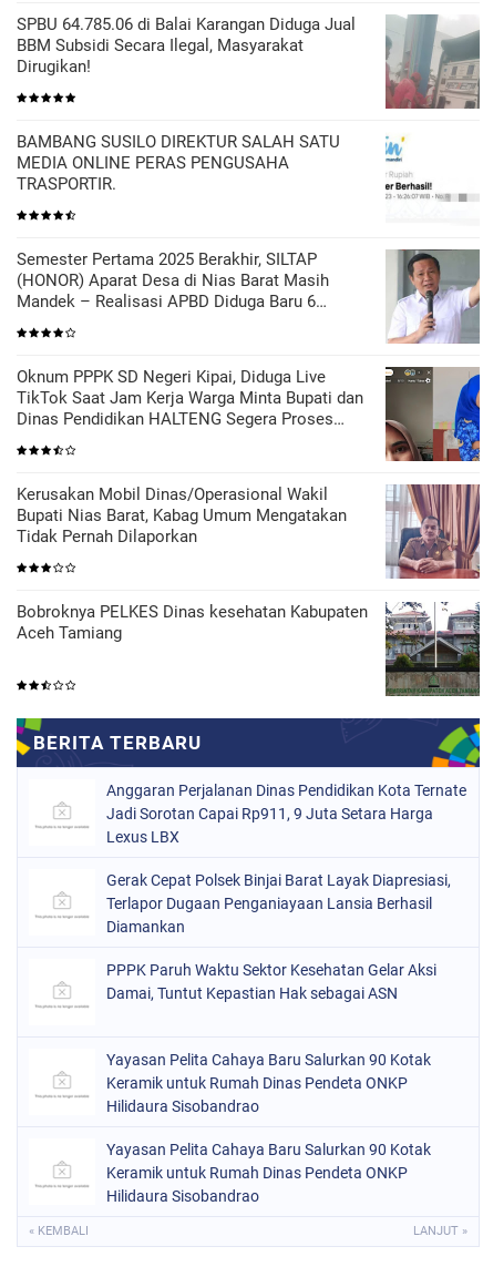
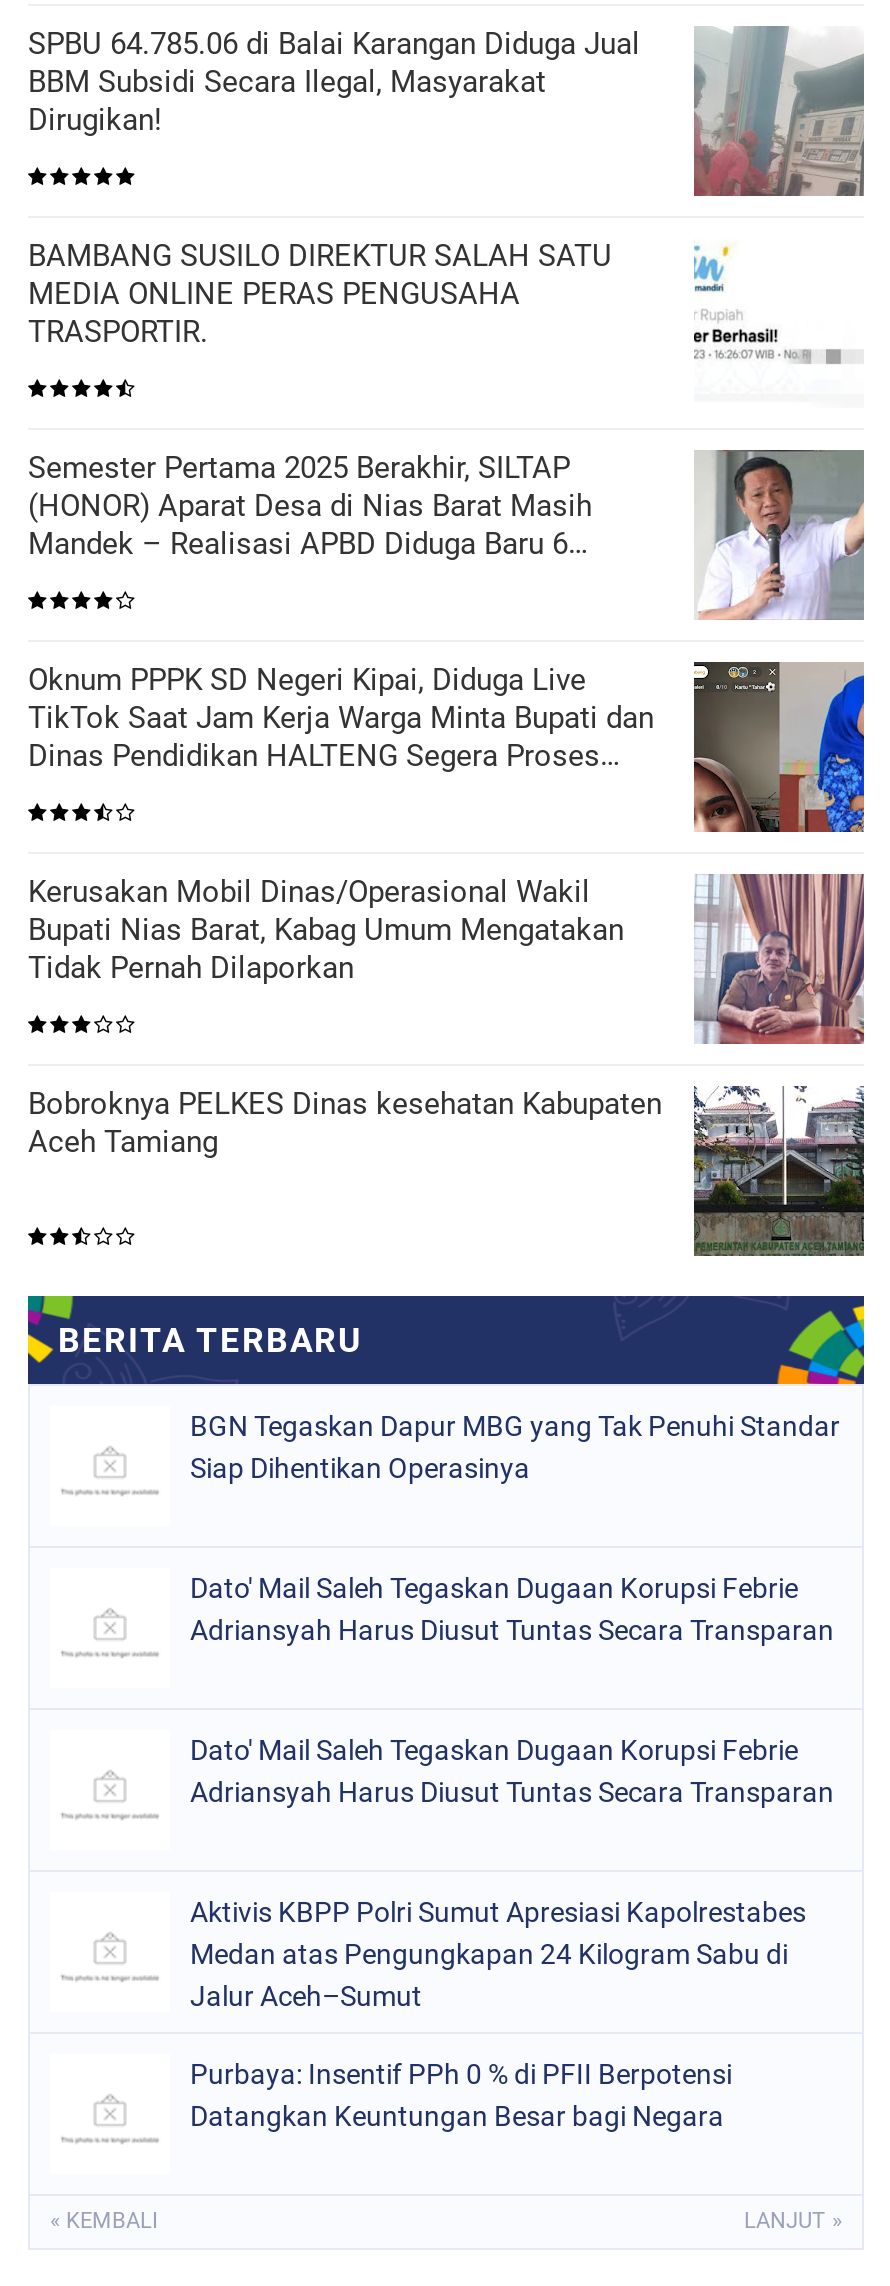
[106,781,466,845] Anggaran Perjalanan Dinas Pendidikan Kota Ternate | Jadi Sorotan Capai Rp911, 9 Juta Setara Harga | Lexus LBX -> [190,1409,840,1483] BGN Tegaskan Dapur MBG yang Tak Penuhi Standar | Siap Dihentikan Operasinya
[106,871,451,935] Gerak Cepat Polsek Binjai Barat Layak Diapresiasi, | Terlapor Dugaan Penganiayaan Lansia Berhasil | Diamankan -> [190,1571,834,1645] Dato' Mail Saleh Tegaskan Dugaan Korupsi Febrie | Adriansyah Harus Diusut Tuntas Secara Transparan
[106,961,436,1002] PPPK Paruh Waktu Sektor Kesehatan Gelar Aksi | Damai, Tuntut Kepastian Hak sebagai ASN -> [190,1733,834,1807] Dato' Mail Saleh Tegaskan Dugaan Korupsi Febrie | Adriansyah Harus Diusut Tuntas Secara Transparan
[106,1050,431,1115] Yayasan Pelita Cahaya Baru Salurkan 90 Kotak | Keramik untuk Rumah Dinas Pendeta ONKP | Hilidaura Sisobandrao -> [190,1895,806,2011] Aktivis KBPP Polri Sumut Apresiasi Kapolrestabes | Medan atas Pengungkapan 24 Kilogram Sabu di | Jalur Aceh–Sumut
[106,1140,431,1204] Yayasan Pelita Cahaya Baru Salurkan 90 Kotak | Keramik untuk Rumah Dinas Pendeta ONKP | Hilidaura Sisobandrao -> [190,2057,732,2131] Purbaya: Insentif PPh 0 % di PFII Berpotensi | Datangkan Keuntungan Besar bagi Negara

